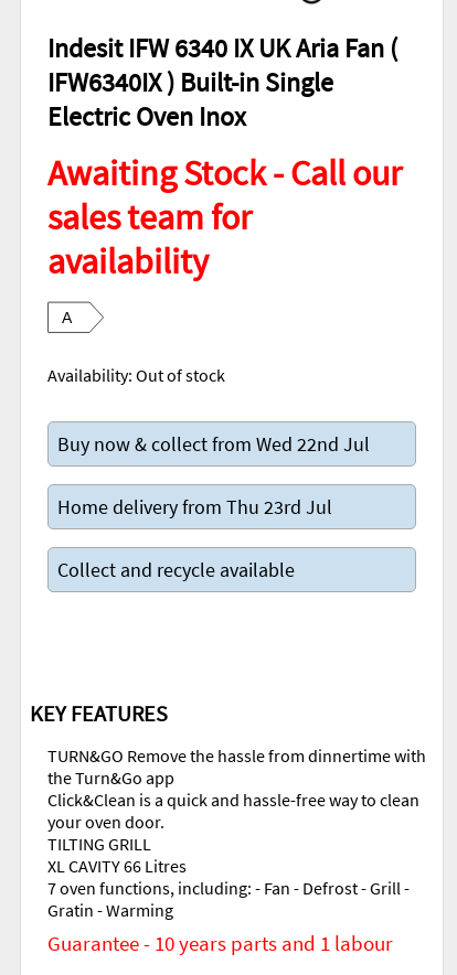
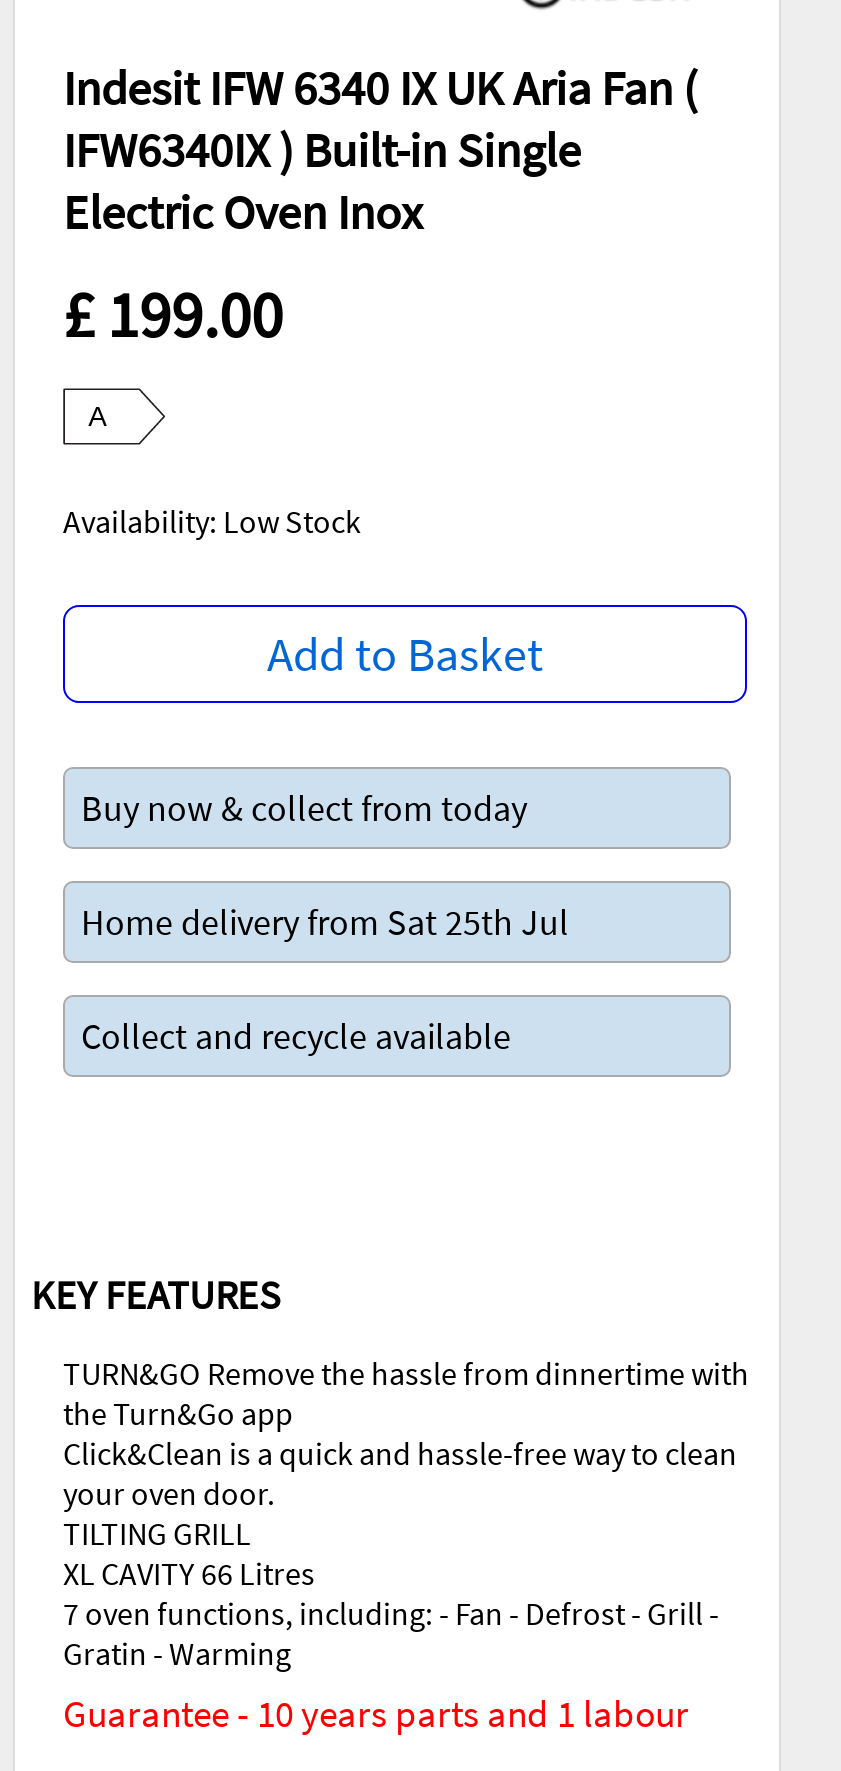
[47,151,402,284] Awaiting Stock - Call our | sales team for | availability -> [63,274,283,354] £ 199.00
moved [61,308,72,326] -> [88,400,107,432]: A
[47,364,370,520] Availability: Out of stock | Buy now & collect from Wed 22nd Jul | Home delivery from Thu 23rd Jul -> [63,500,569,944] Availability: Low Stock | Add to Basket | Buy now & collect from today | Home delivery from Sat 25th Jul

